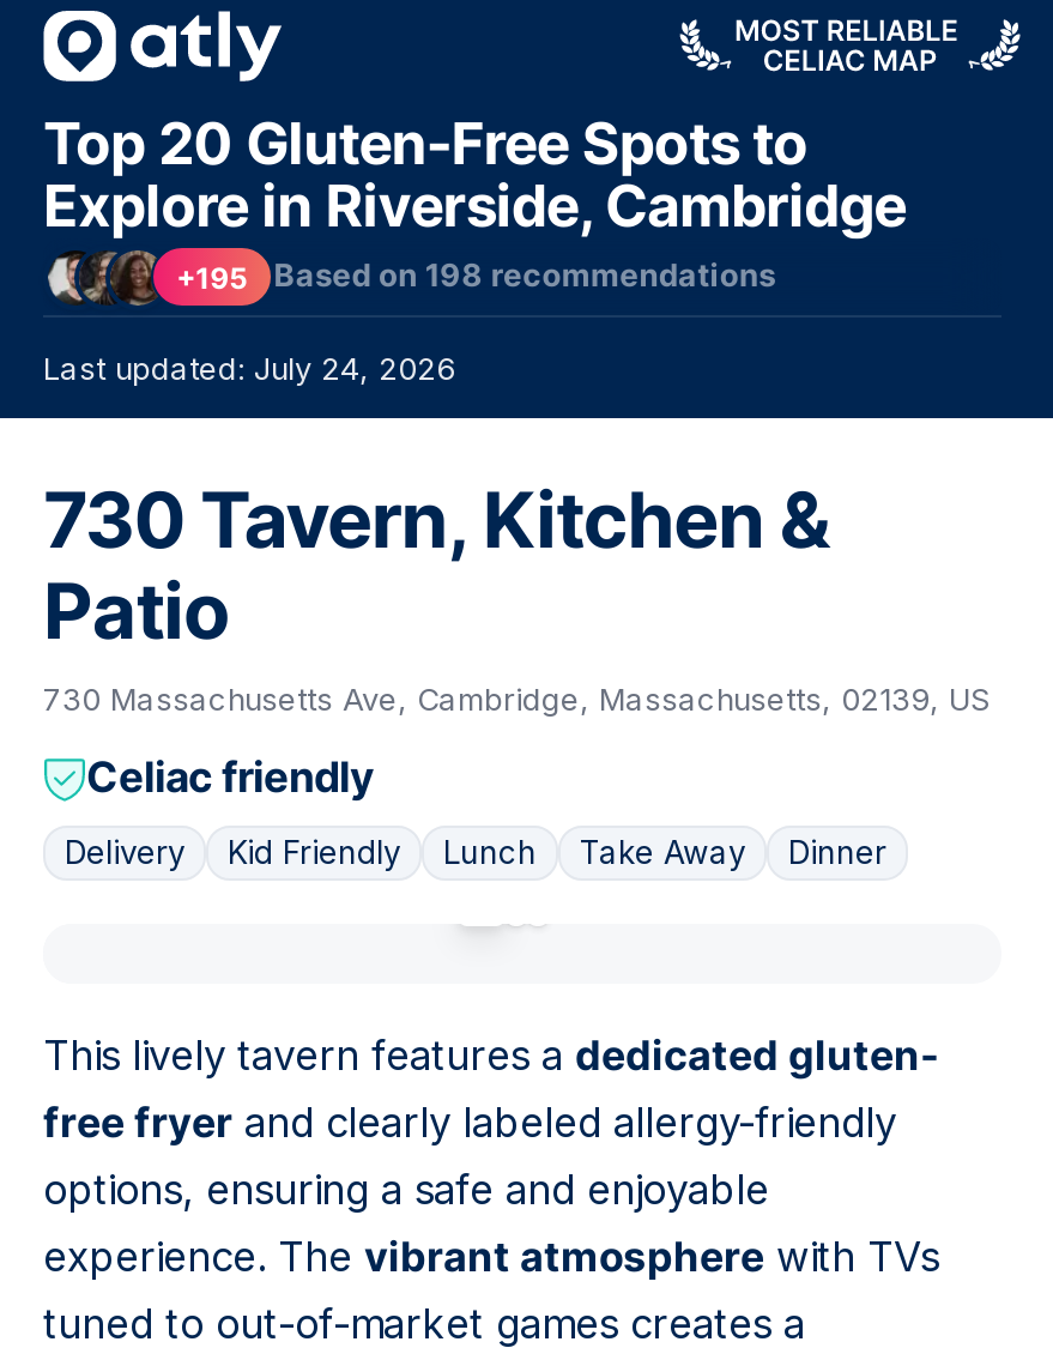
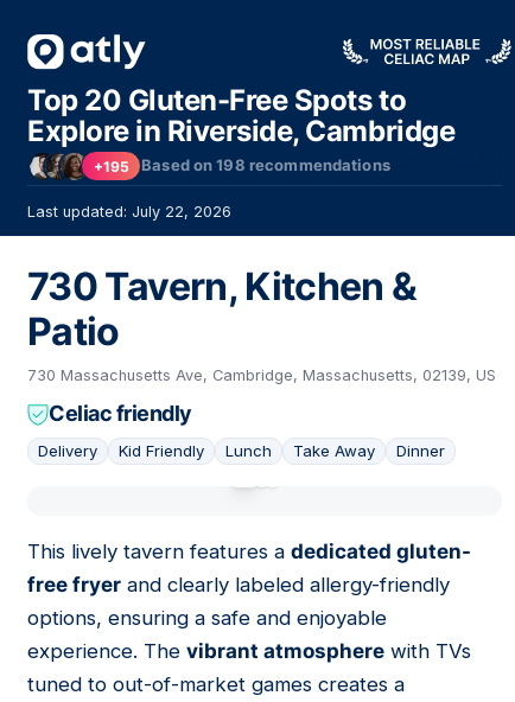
[43,351,455,387] Last updated: July 24, 2026 -> [27,203,231,221] Last updated: July 22, 2026

